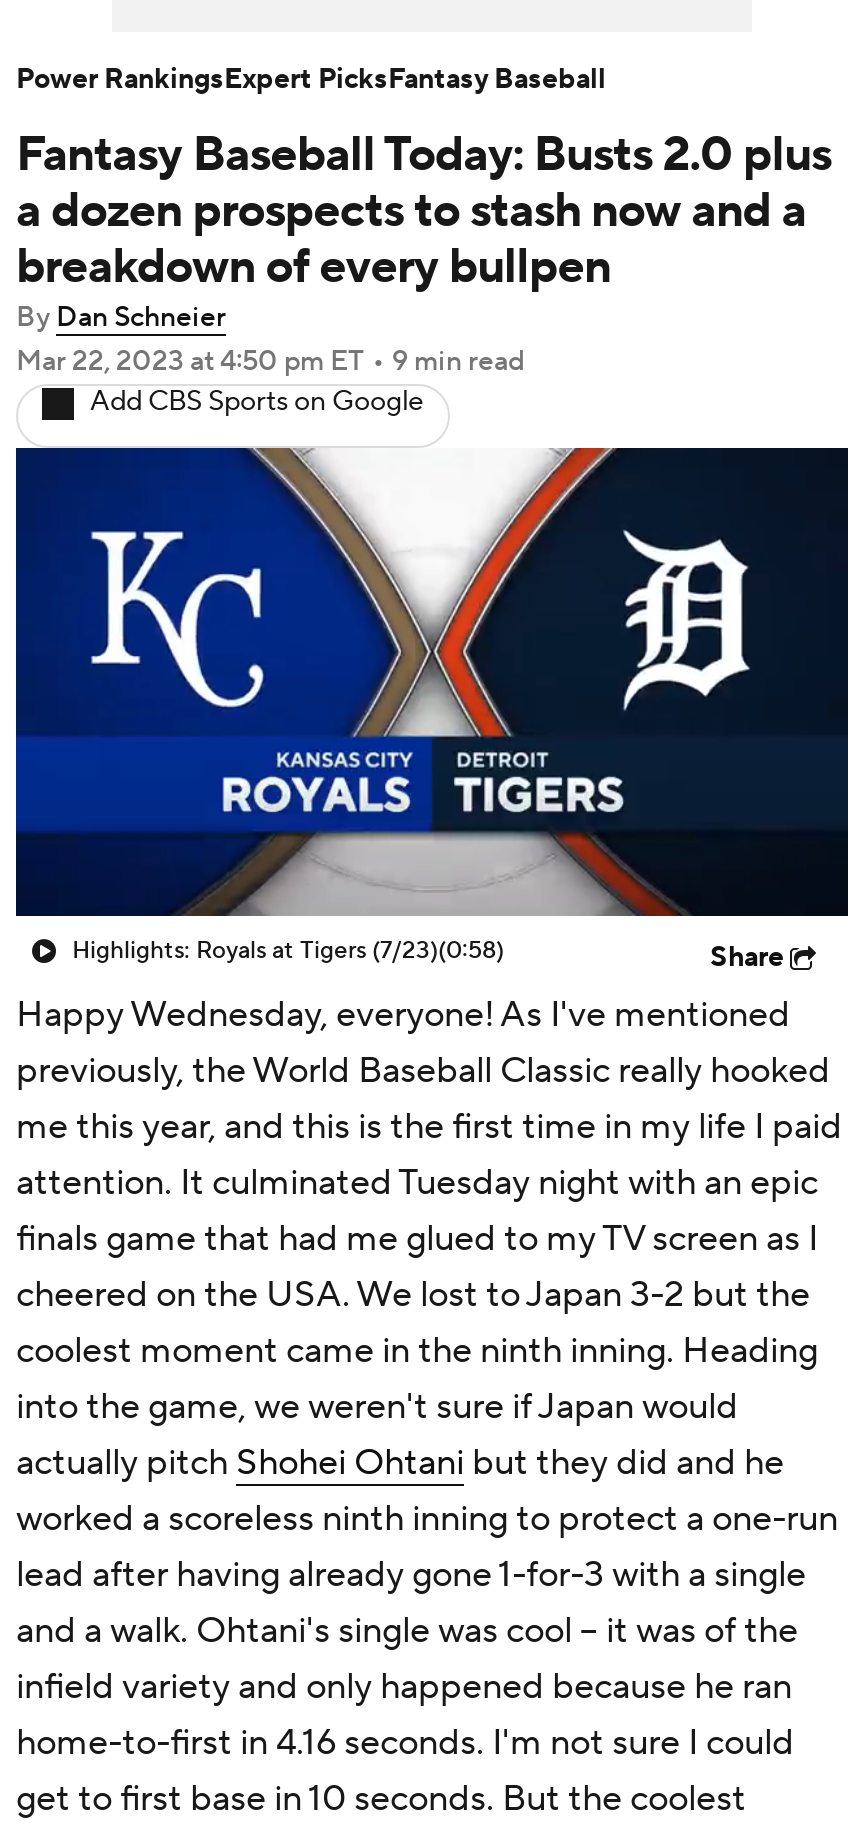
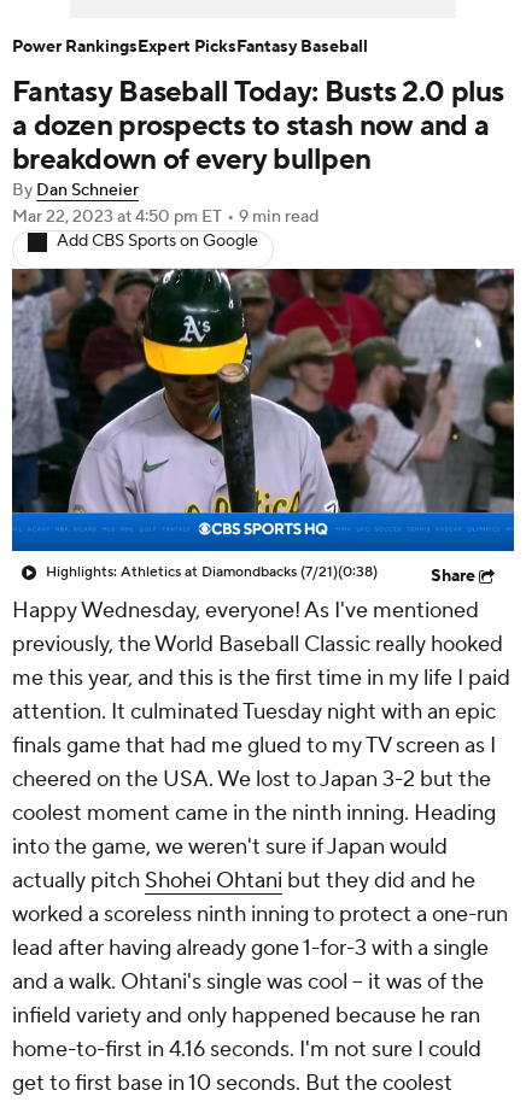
[14,446,850,966] [image] | Highlights: Royals at Tigers (7/23)(0:58) -> [11,268,515,581] [image] | Highlights: Athletics at Diamondbacks (7/21)(0:38)

